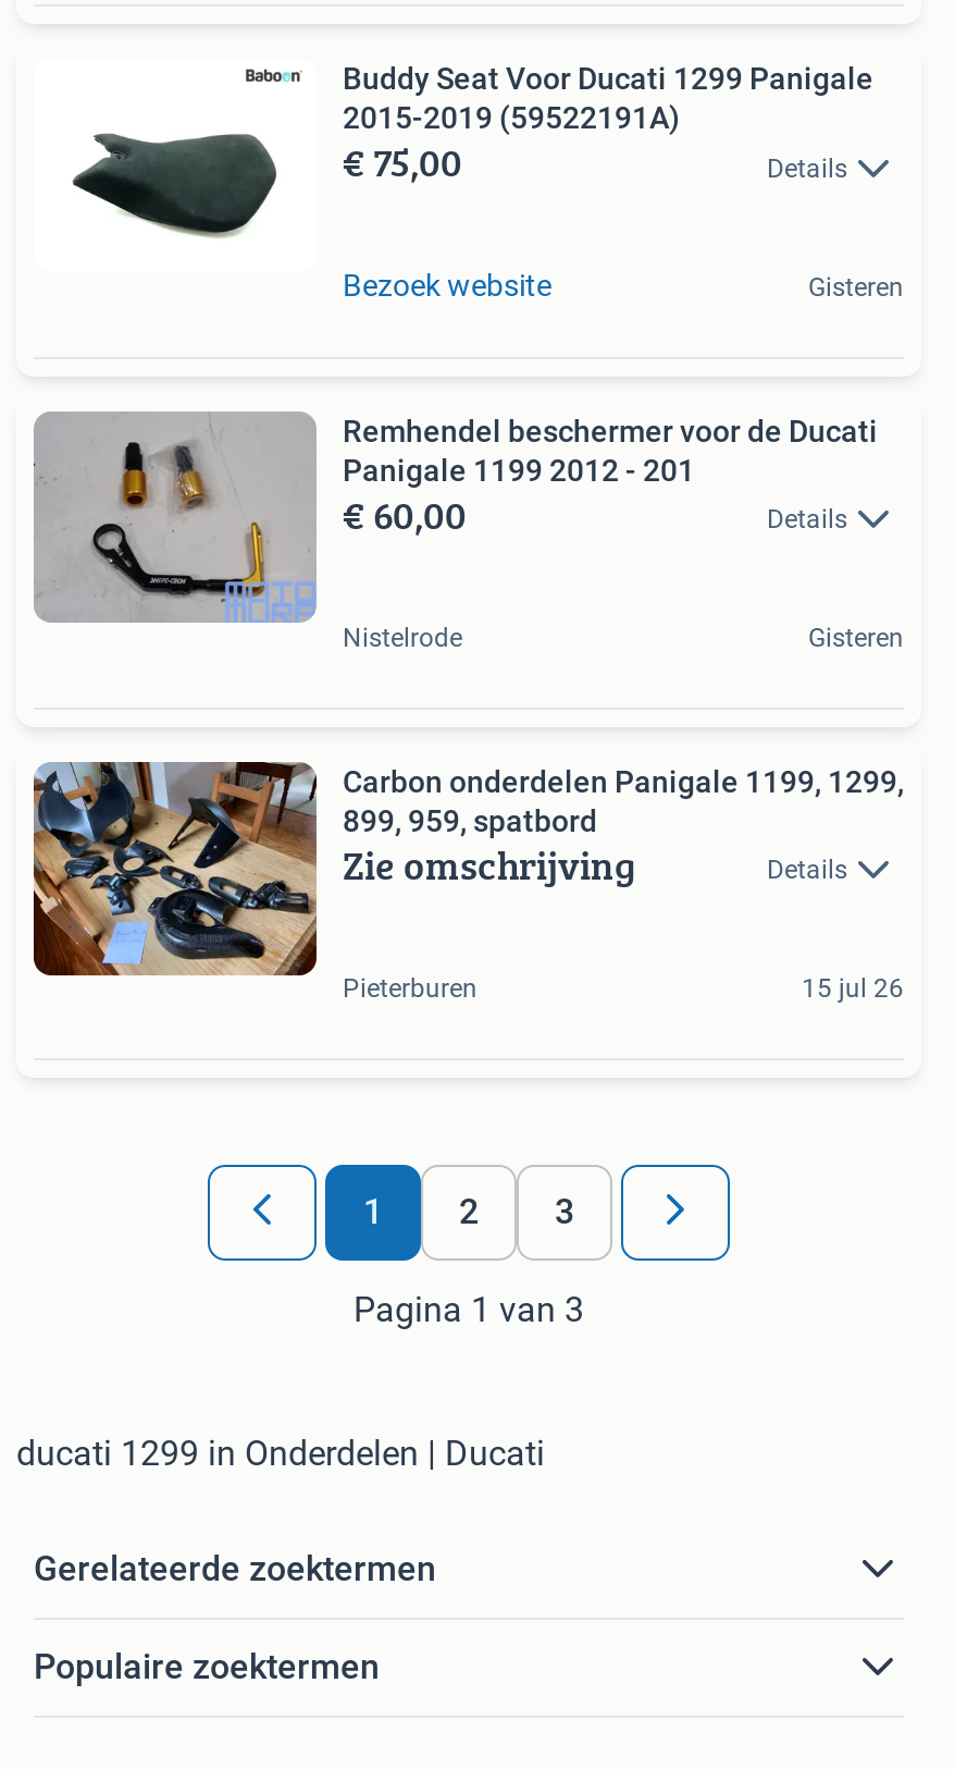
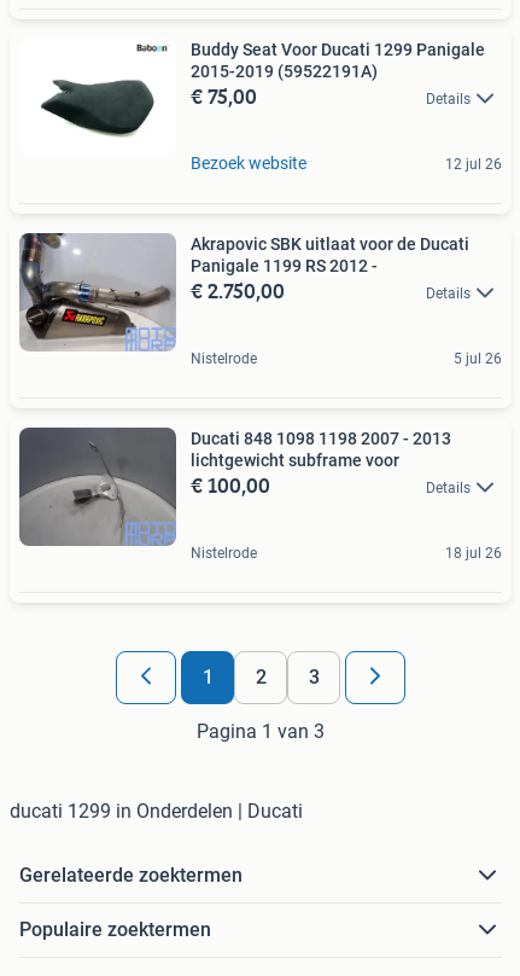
[808,272,904,302] Gisteren -> [445,156,502,172] 12 jul 26
[38,413,878,621] [image] | Remhendel beschermer voor de Ducati | Panigale 1199 2012 - 201 | € 60,00 -> [21,233,469,348] [image] | Akrapovic SBK uitlaat voor de Ducati | Panigale 1199 RS 2012 - | € 2.750,00
[808,623,904,654] Gisteren -> [454,351,502,367] 5 jul 26
[32,760,904,978] [image] | Carbon onderdelen Panigale 1199, 1299, | 899, 959, spatbord | Zie omschrijving -> [18,426,451,547] [image] | Ducati 848 1098 1198 2007 - 2013 | lichtgewicht subframe voor | € 100,00
[343,974,904,1005] Pieterburen | 15 jul 26 -> [191,545,502,562] Nistelrode | 18 jul 26

